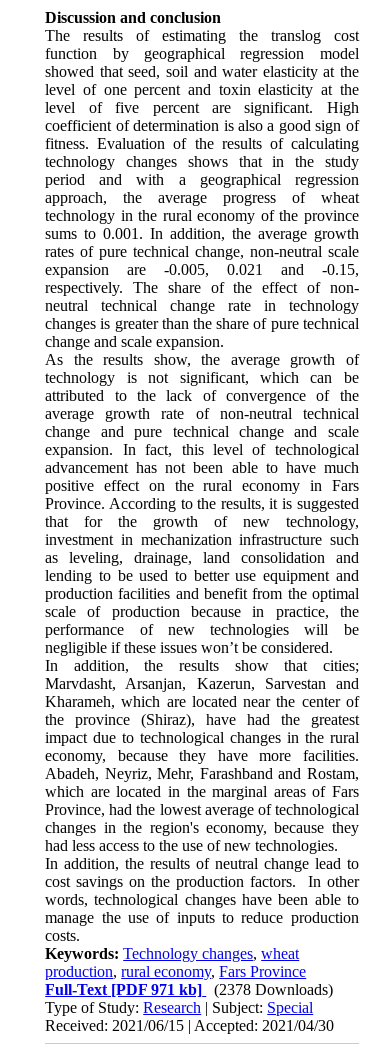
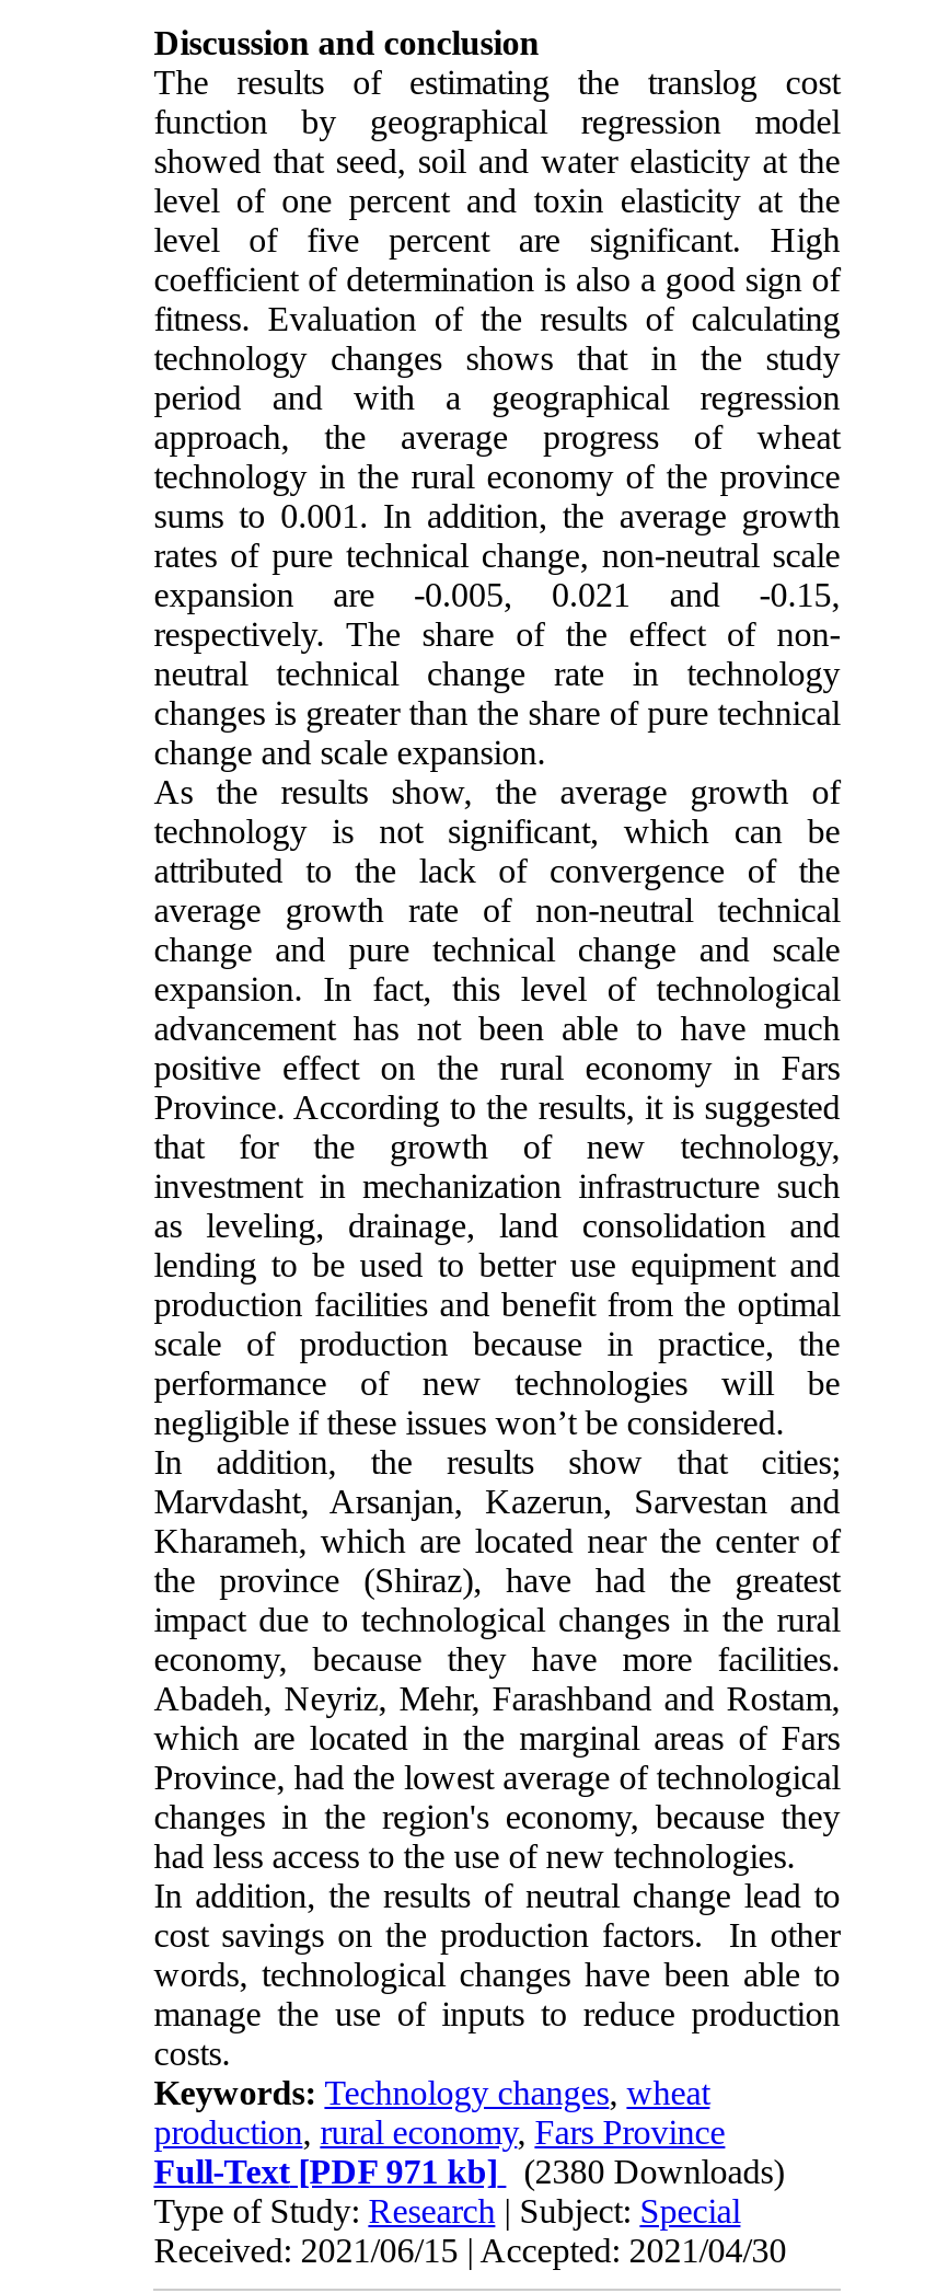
[45,981,333,998] Full-Text [PDF 971 kb] (2378 Downloads) -> [154,2153,784,2191] Full-Text [PDF 971 kb] (2380 Downloads)

